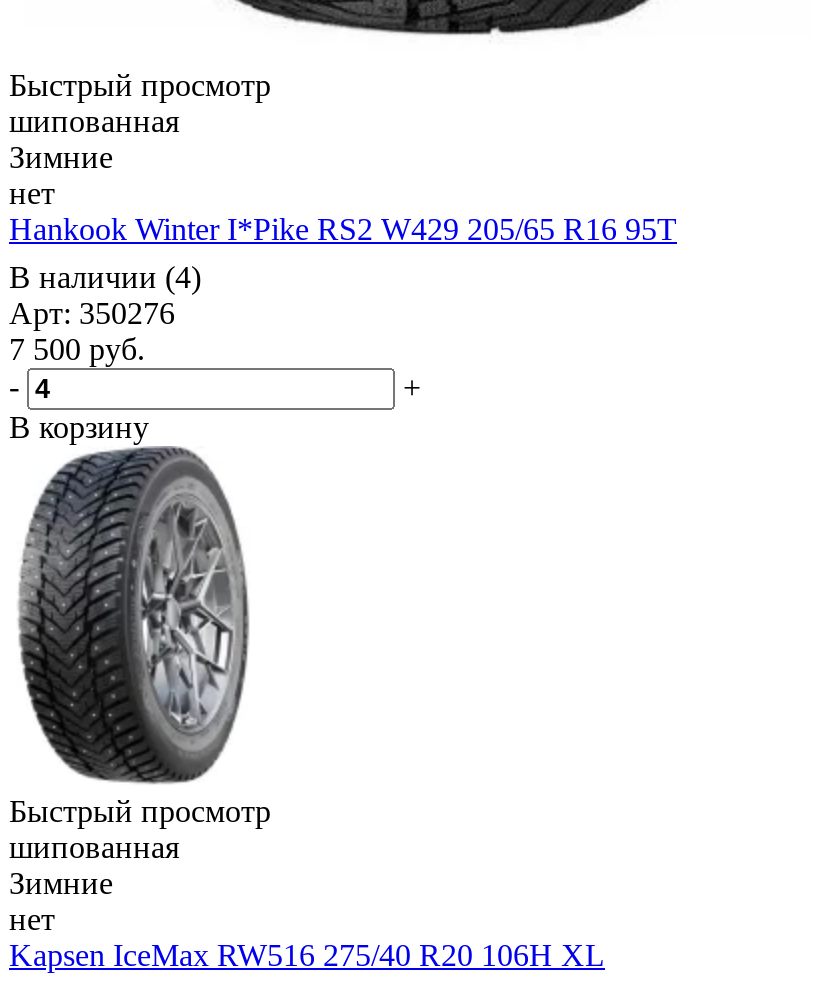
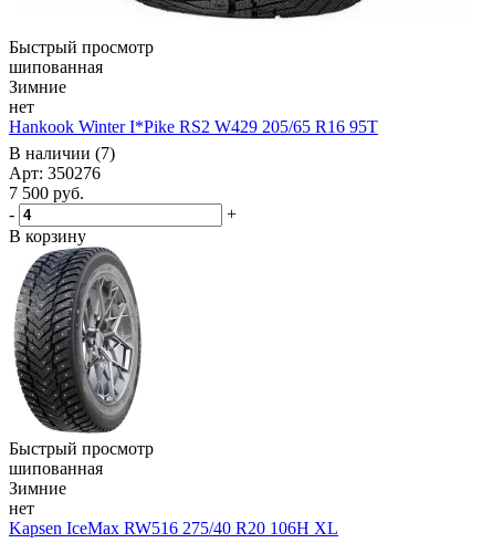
[9,260,201,294] В наличии (4) -> [9,144,115,162] В наличии (7)

